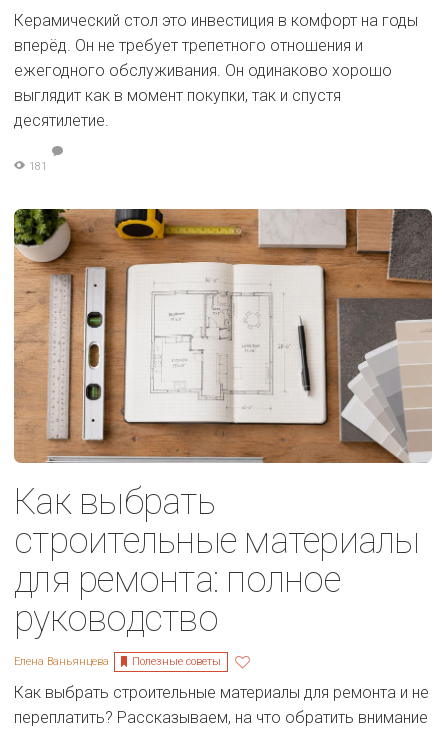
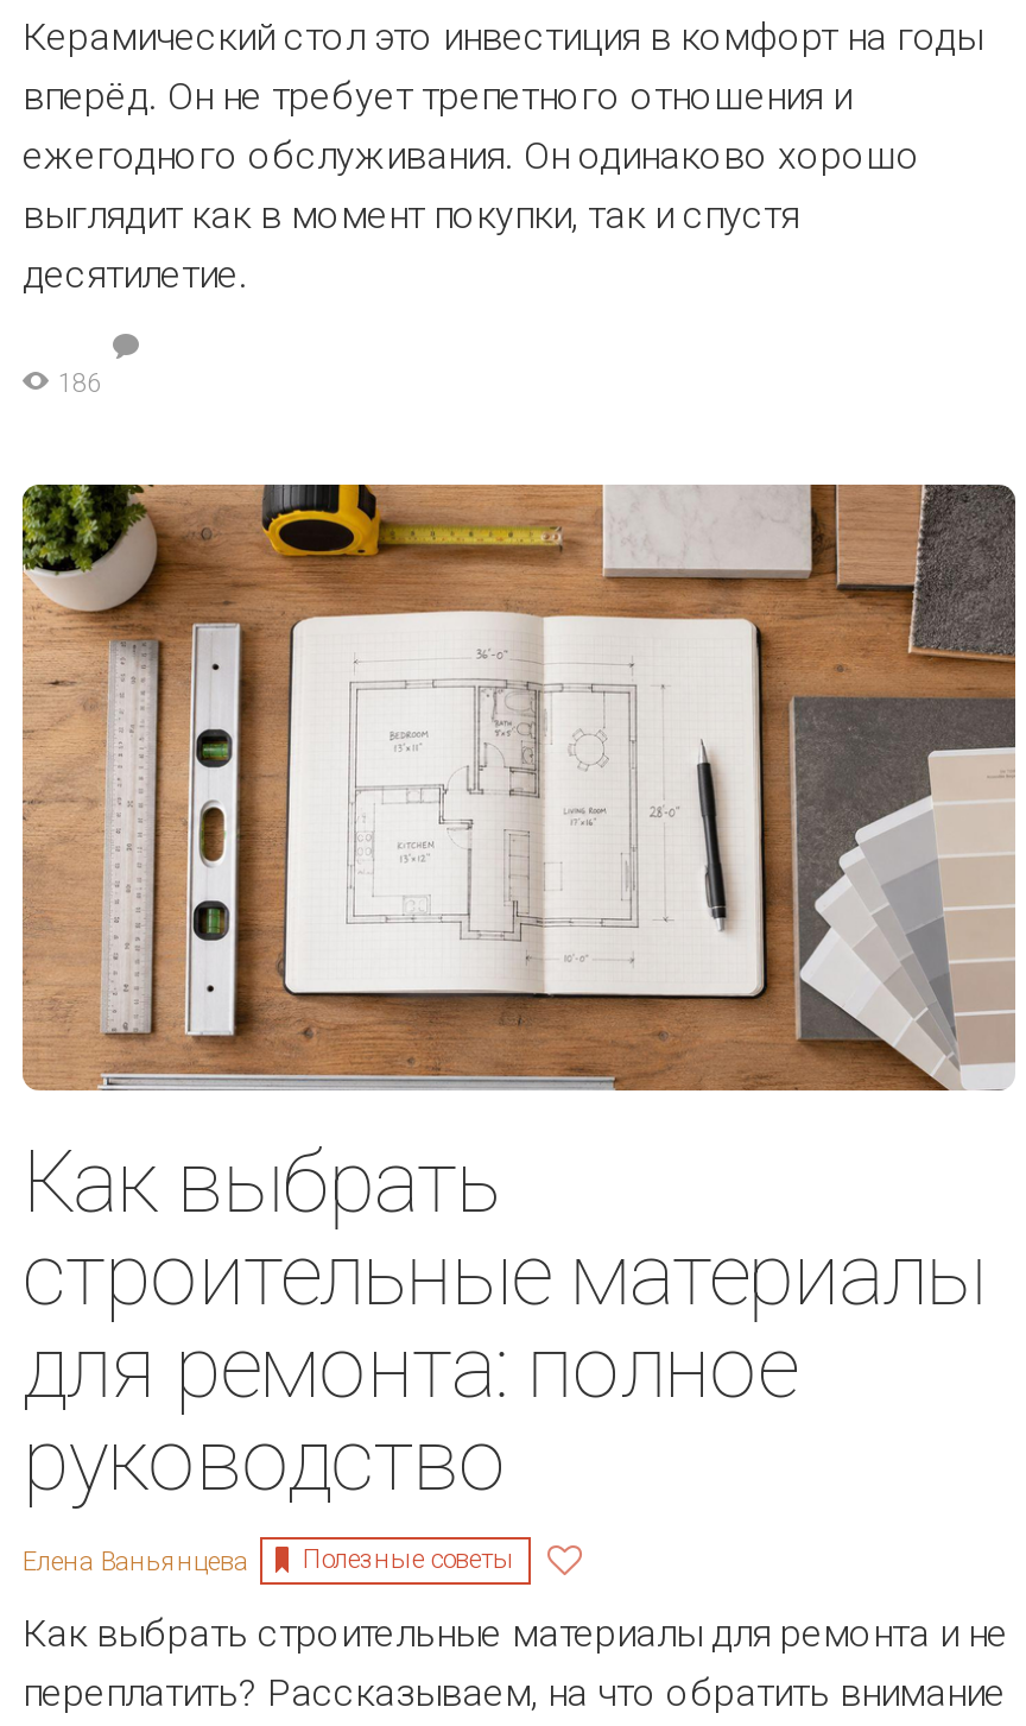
[29,159,47,172] 181 -> [58,368,101,399] 186

